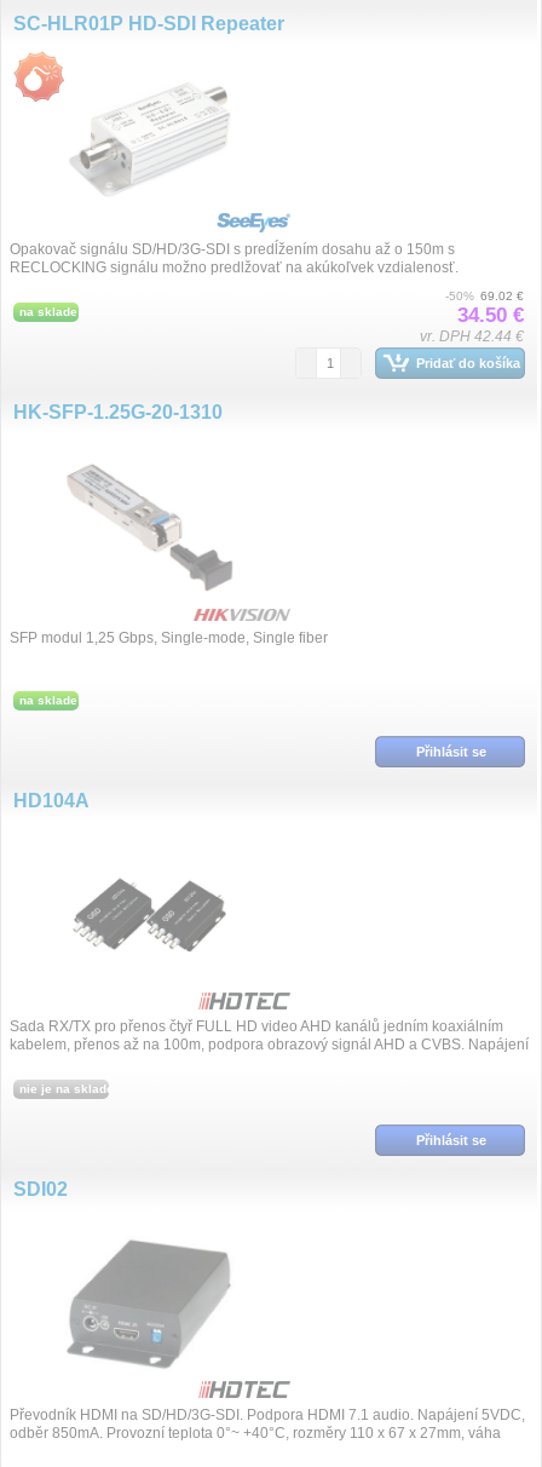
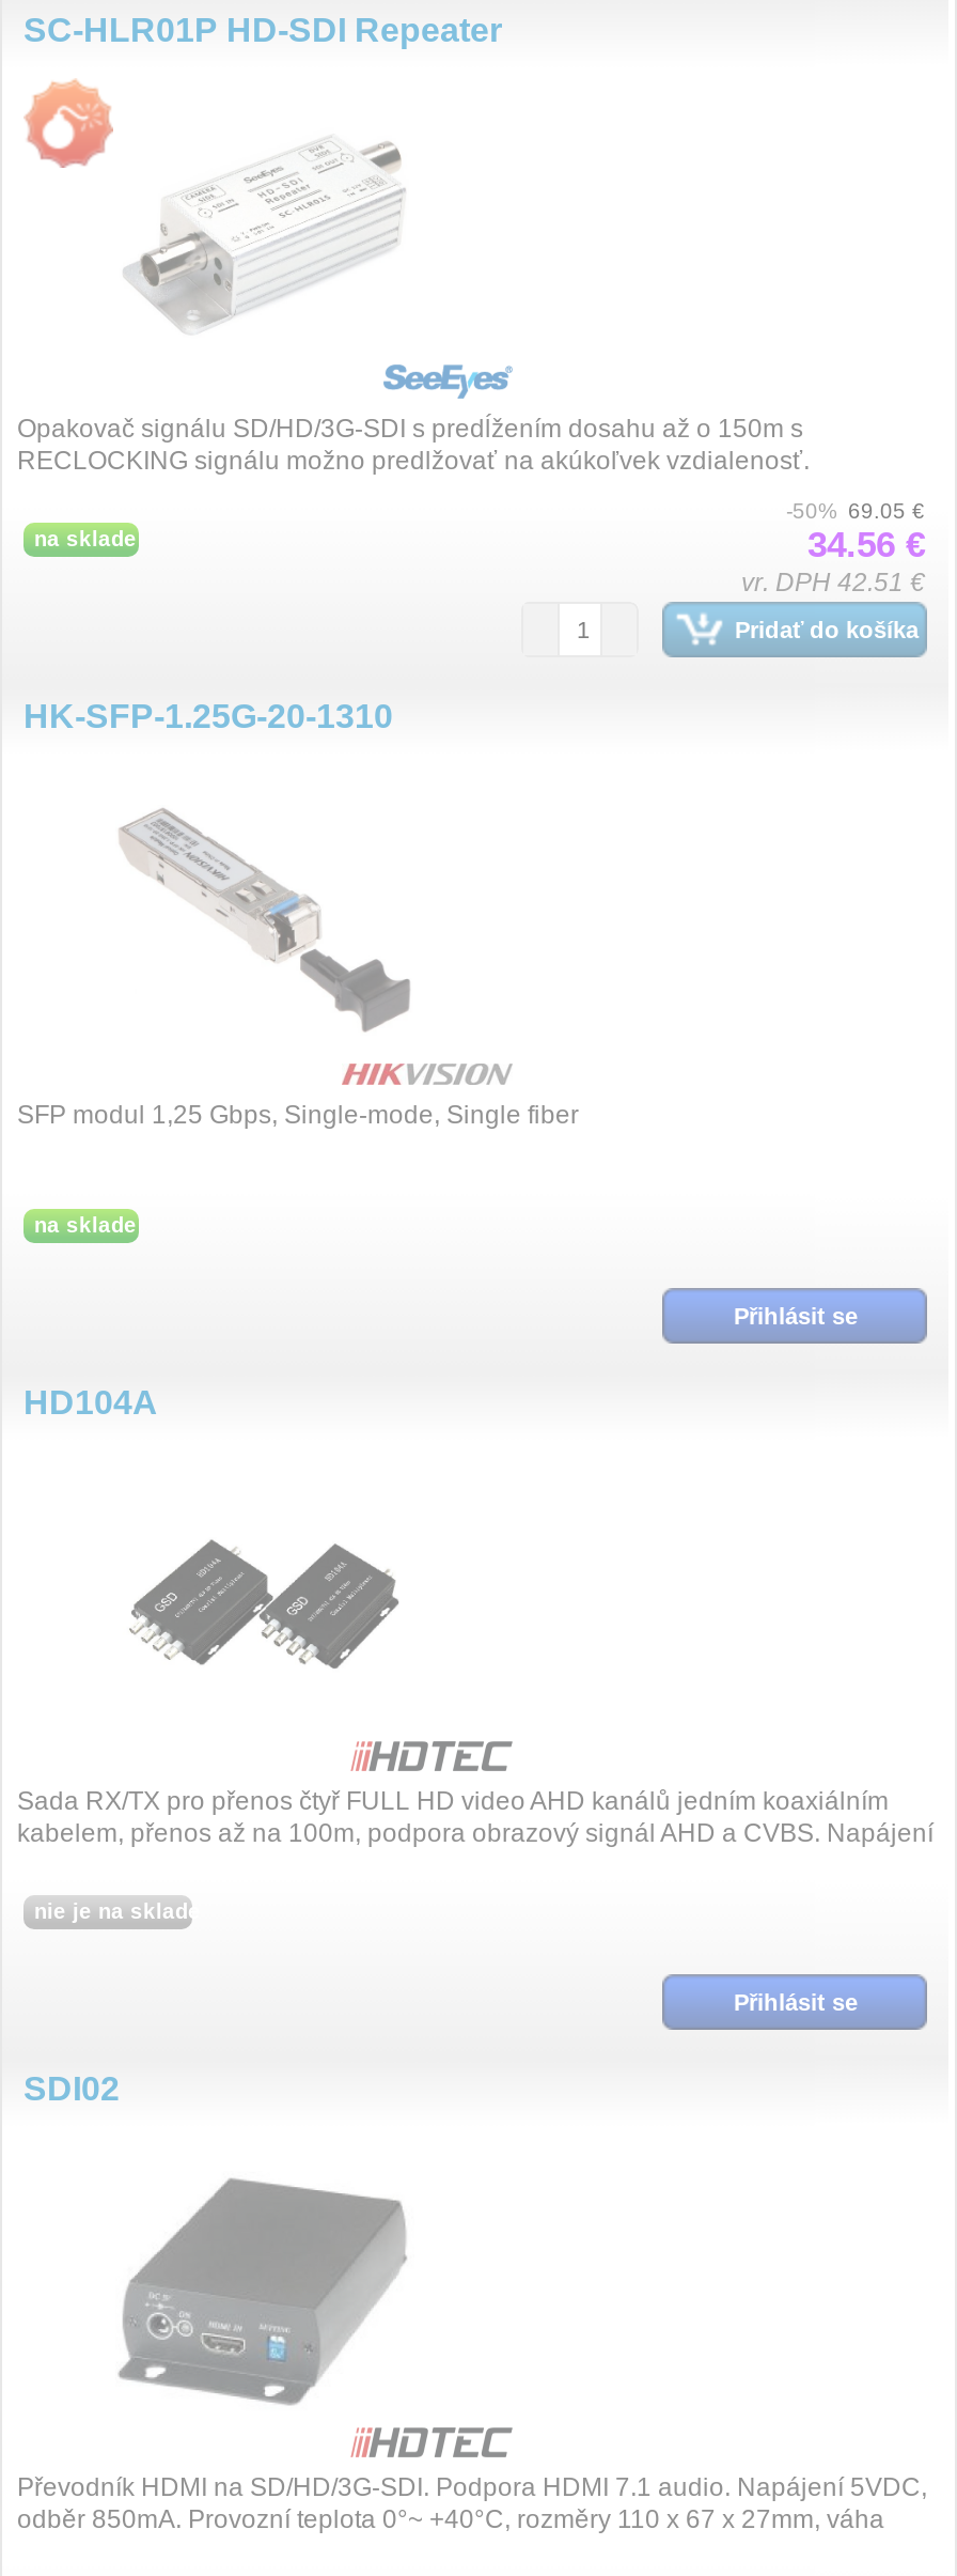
[445,289,524,303] -50% 69.02 € -> [786,499,925,523] -50% 69.05 €
[457,304,524,327] 34.50 € -> [807,525,925,565] 34.56 €
[420,328,524,345] vr. DPH 42.44 € -> [741,568,925,598] vr. DPH 42.51 €

